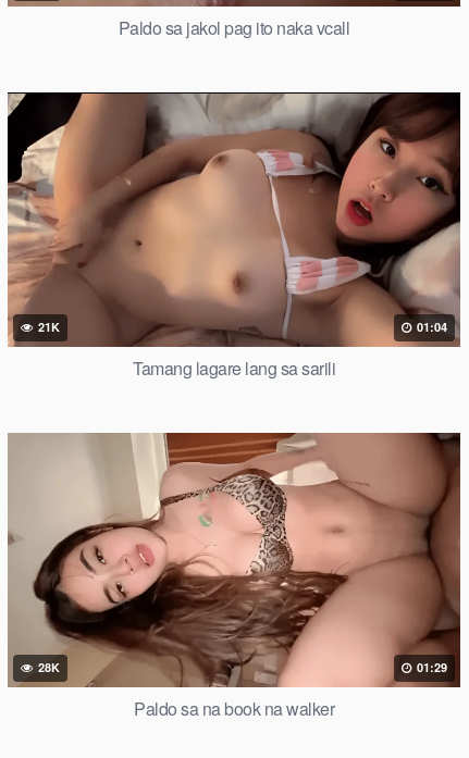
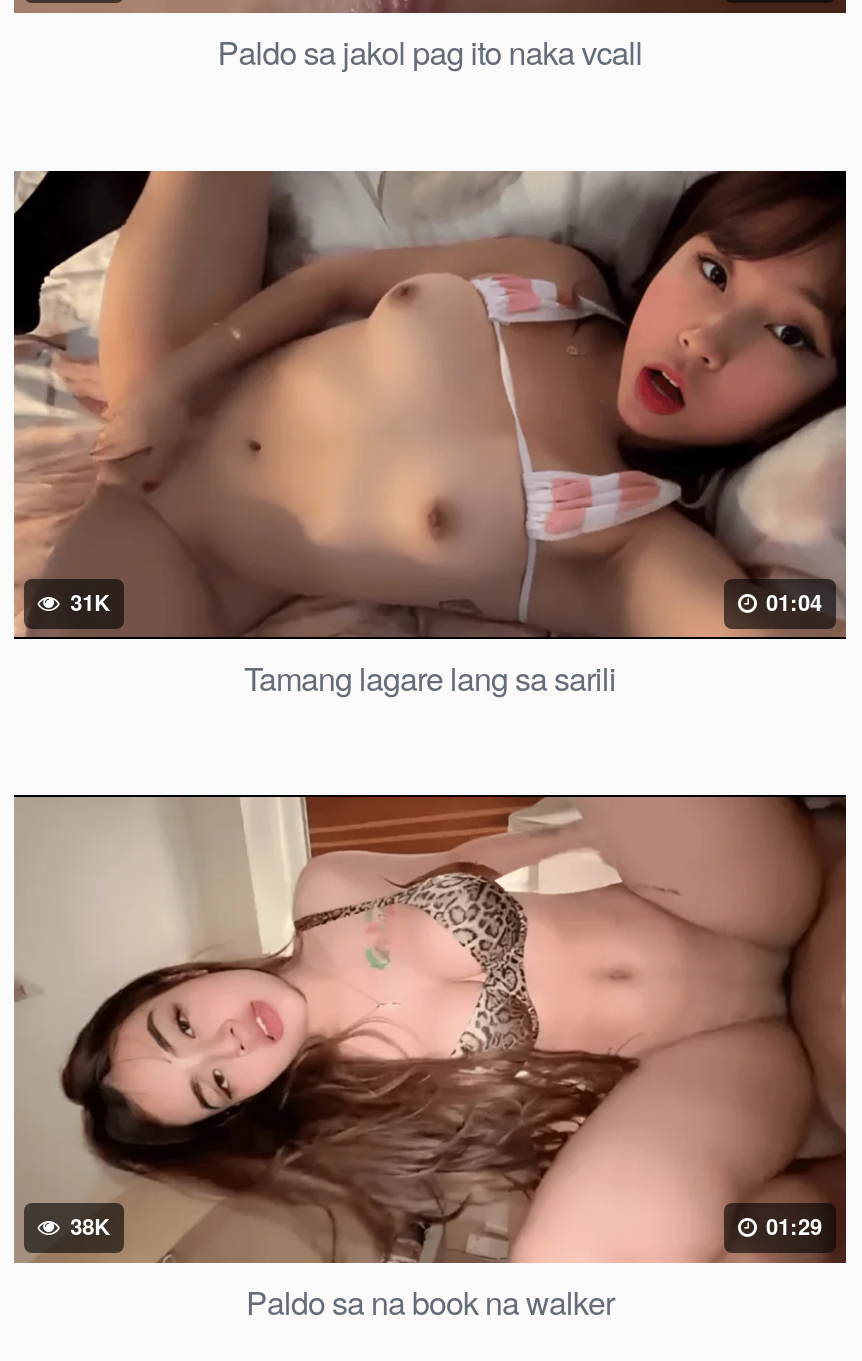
[35,319,60,335] 21K -> [64,586,110,616] 31K
[35,659,60,675] 28K -> [64,1212,110,1242] 38K

